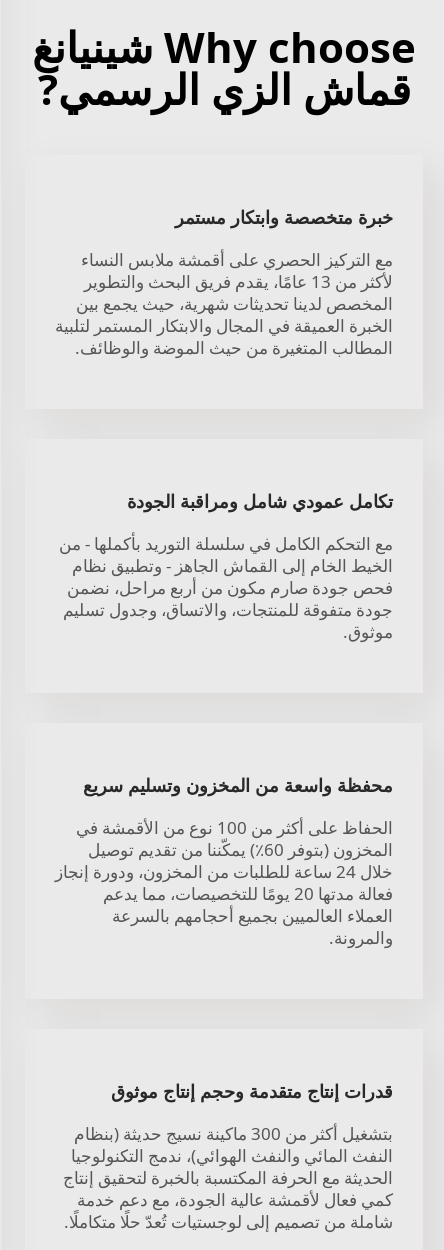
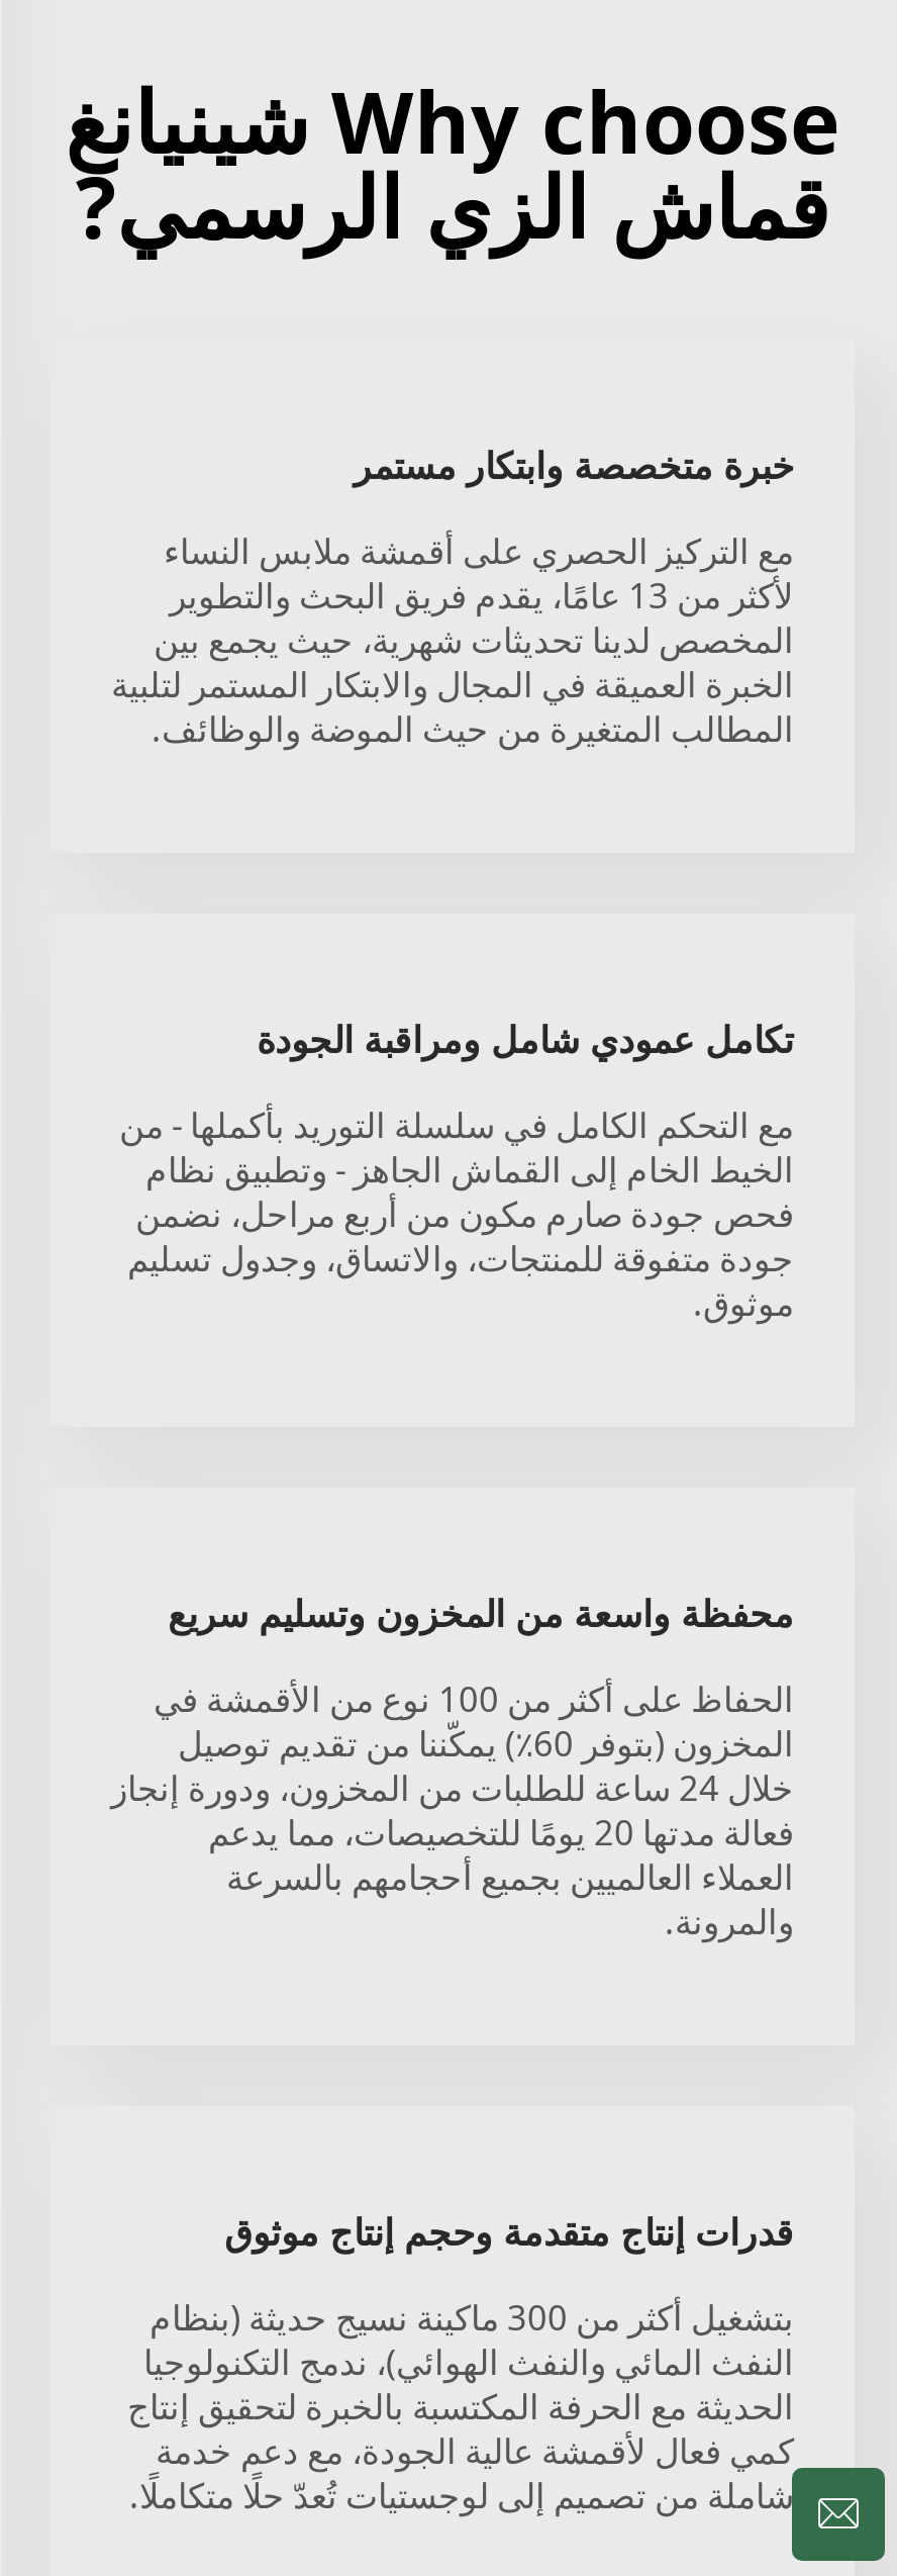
none -> [790,2466,887,2563] [image]

